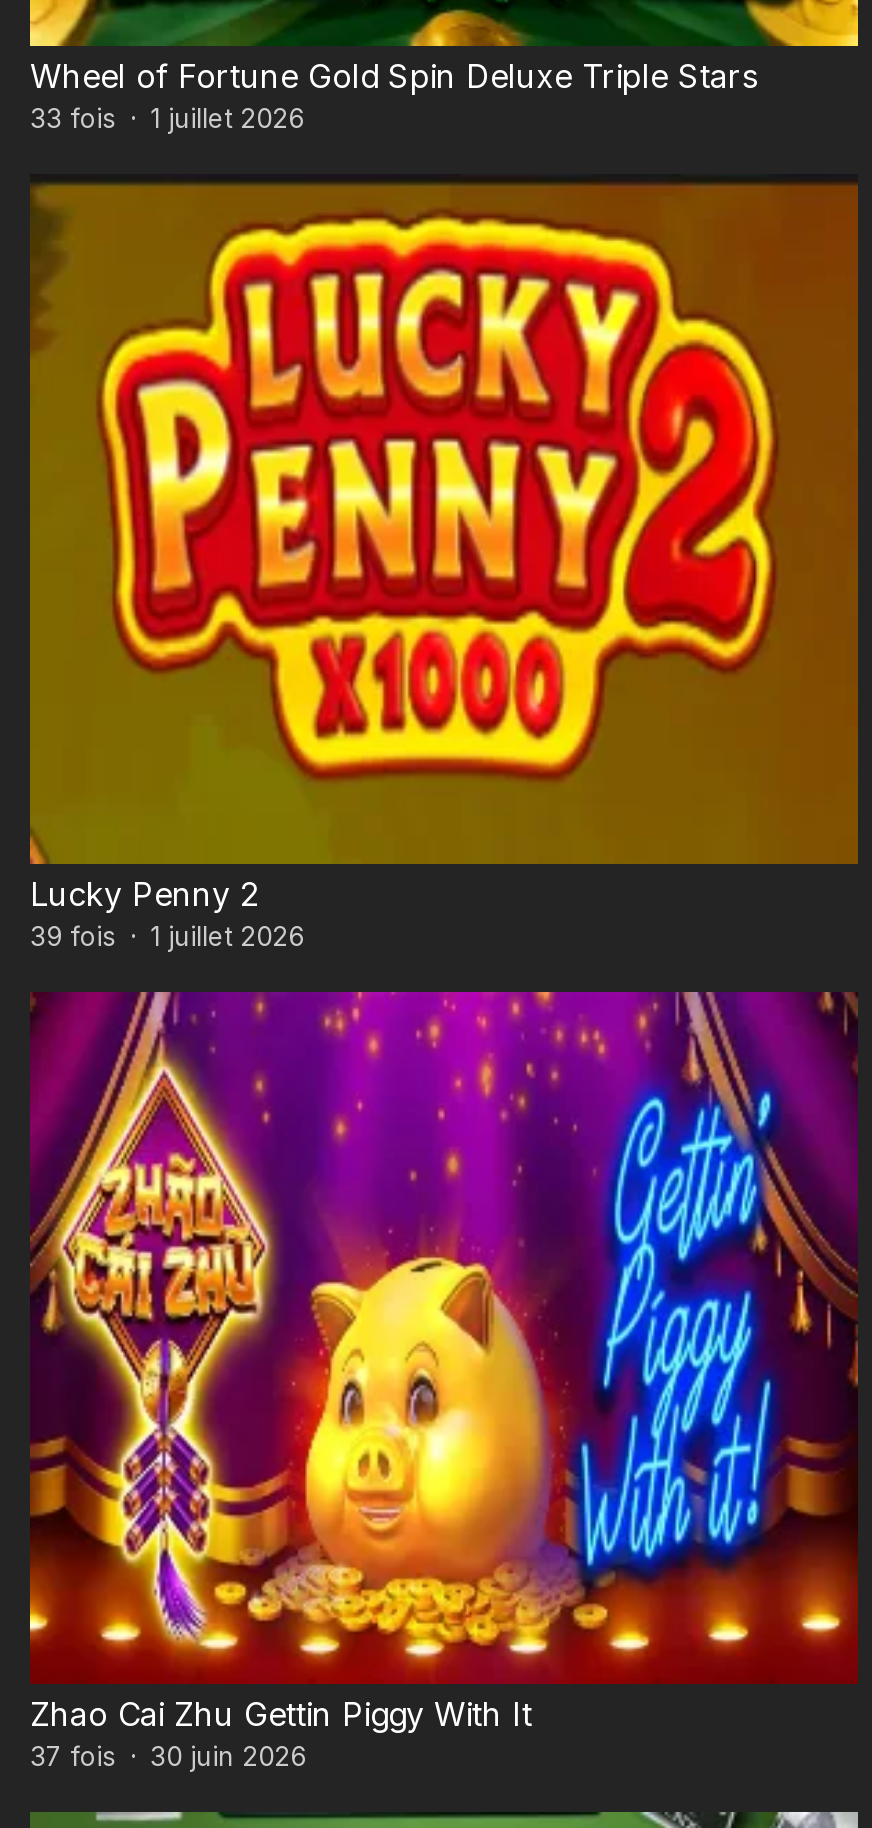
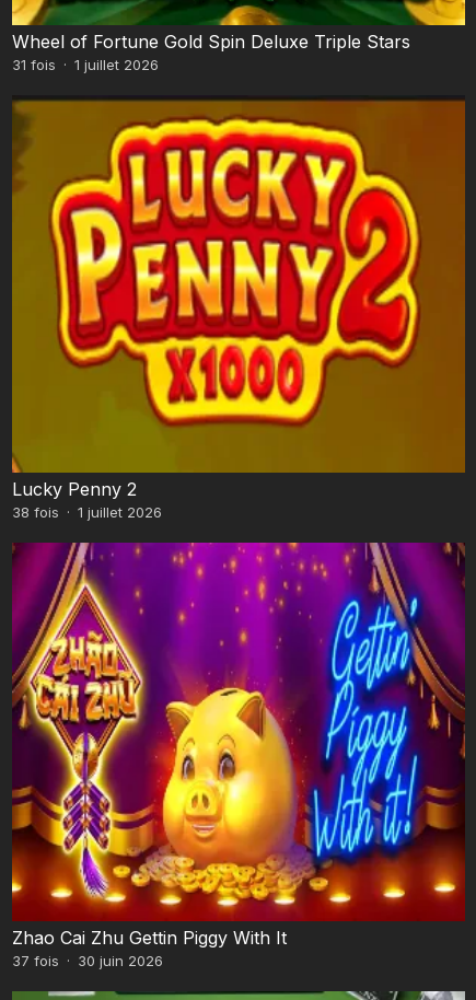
[30,103,304,135] 33 fois · 1 juillet 2026 -> [12,56,159,74] 31 fois · 1 juillet 2026
[30,921,304,953] 39 fois · 1 juillet 2026 -> [12,504,162,521] 38 fois · 1 juillet 2026

